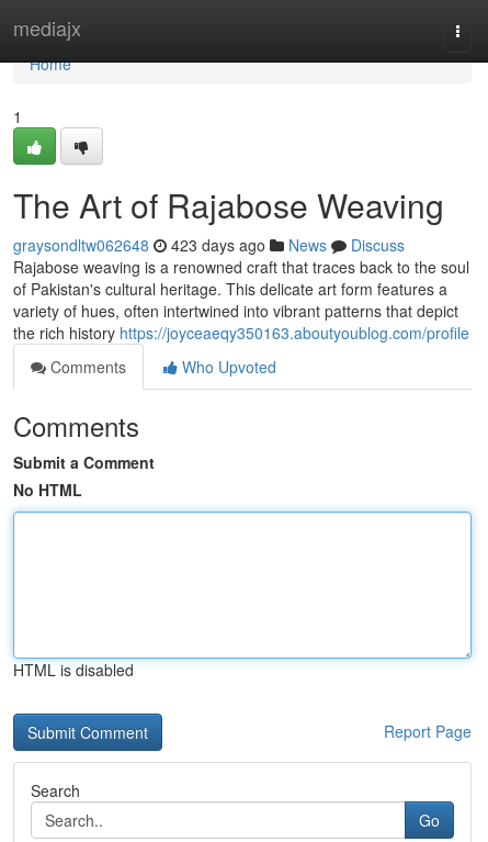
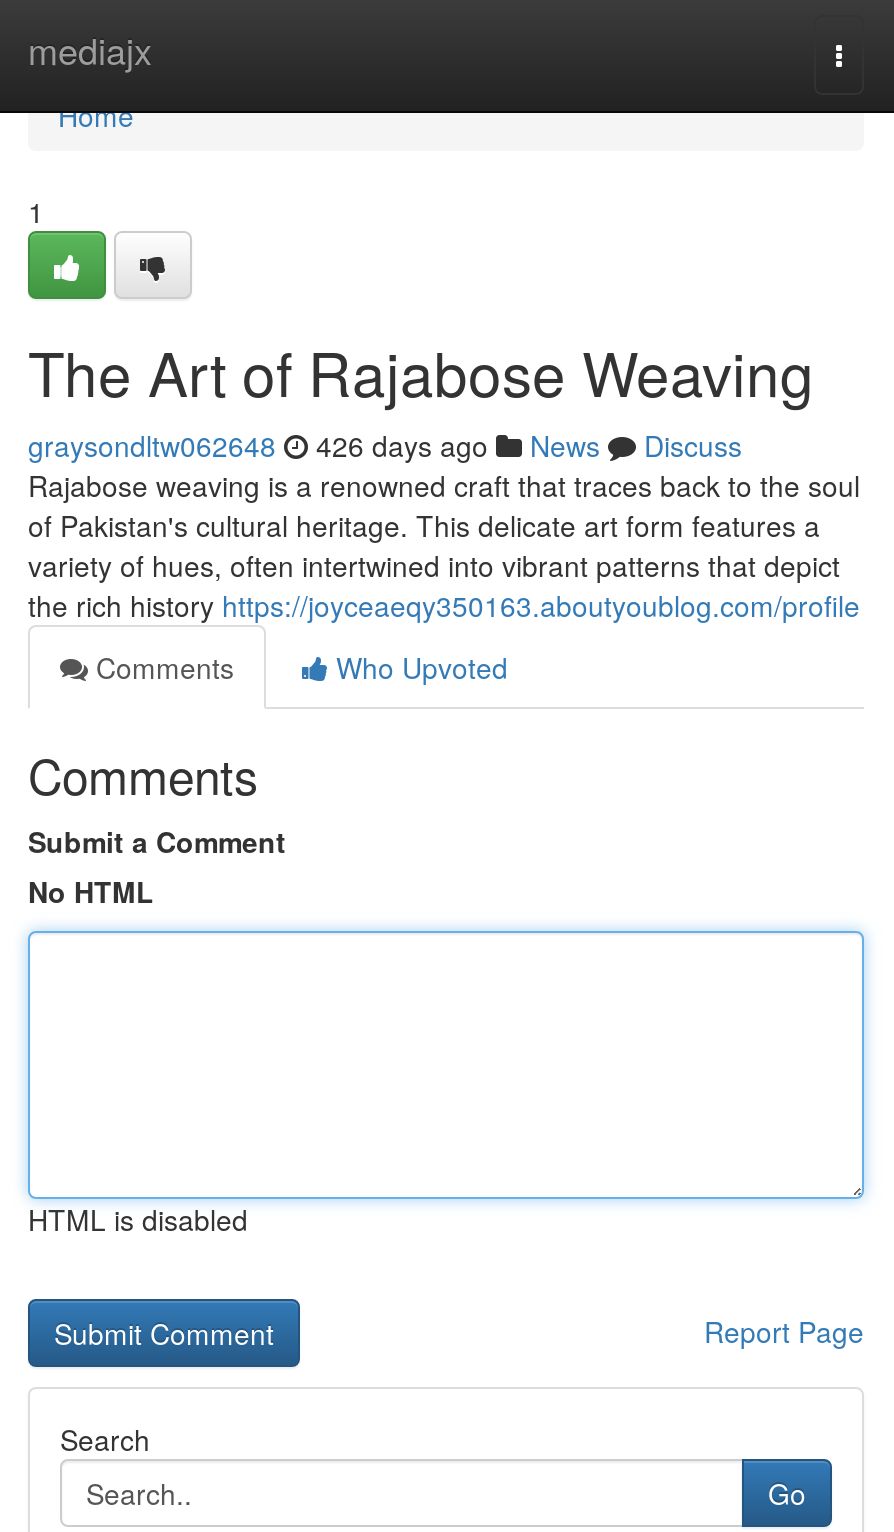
[13,234,405,256] graysondltw062648 423 days ago News Discuss -> [28,425,742,465] graysondltw062648 426 days ago News Discuss

